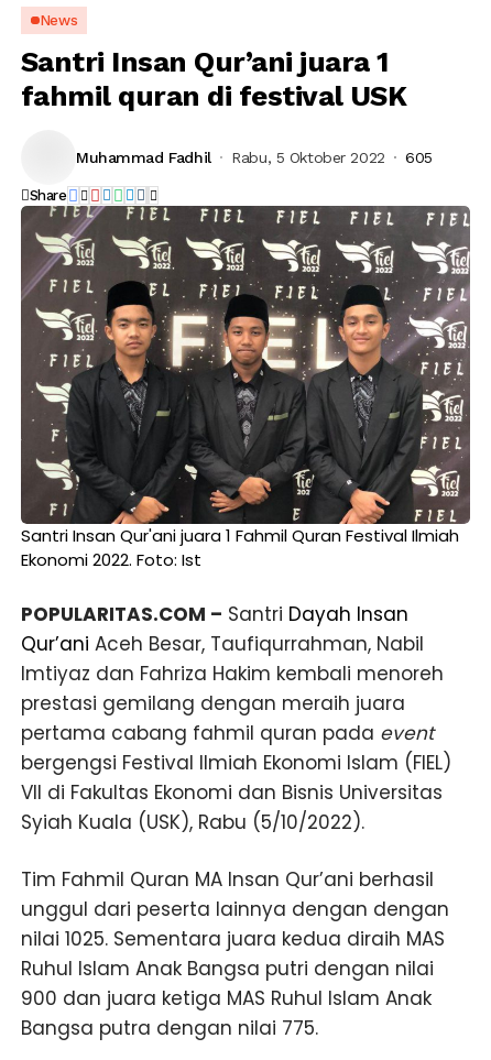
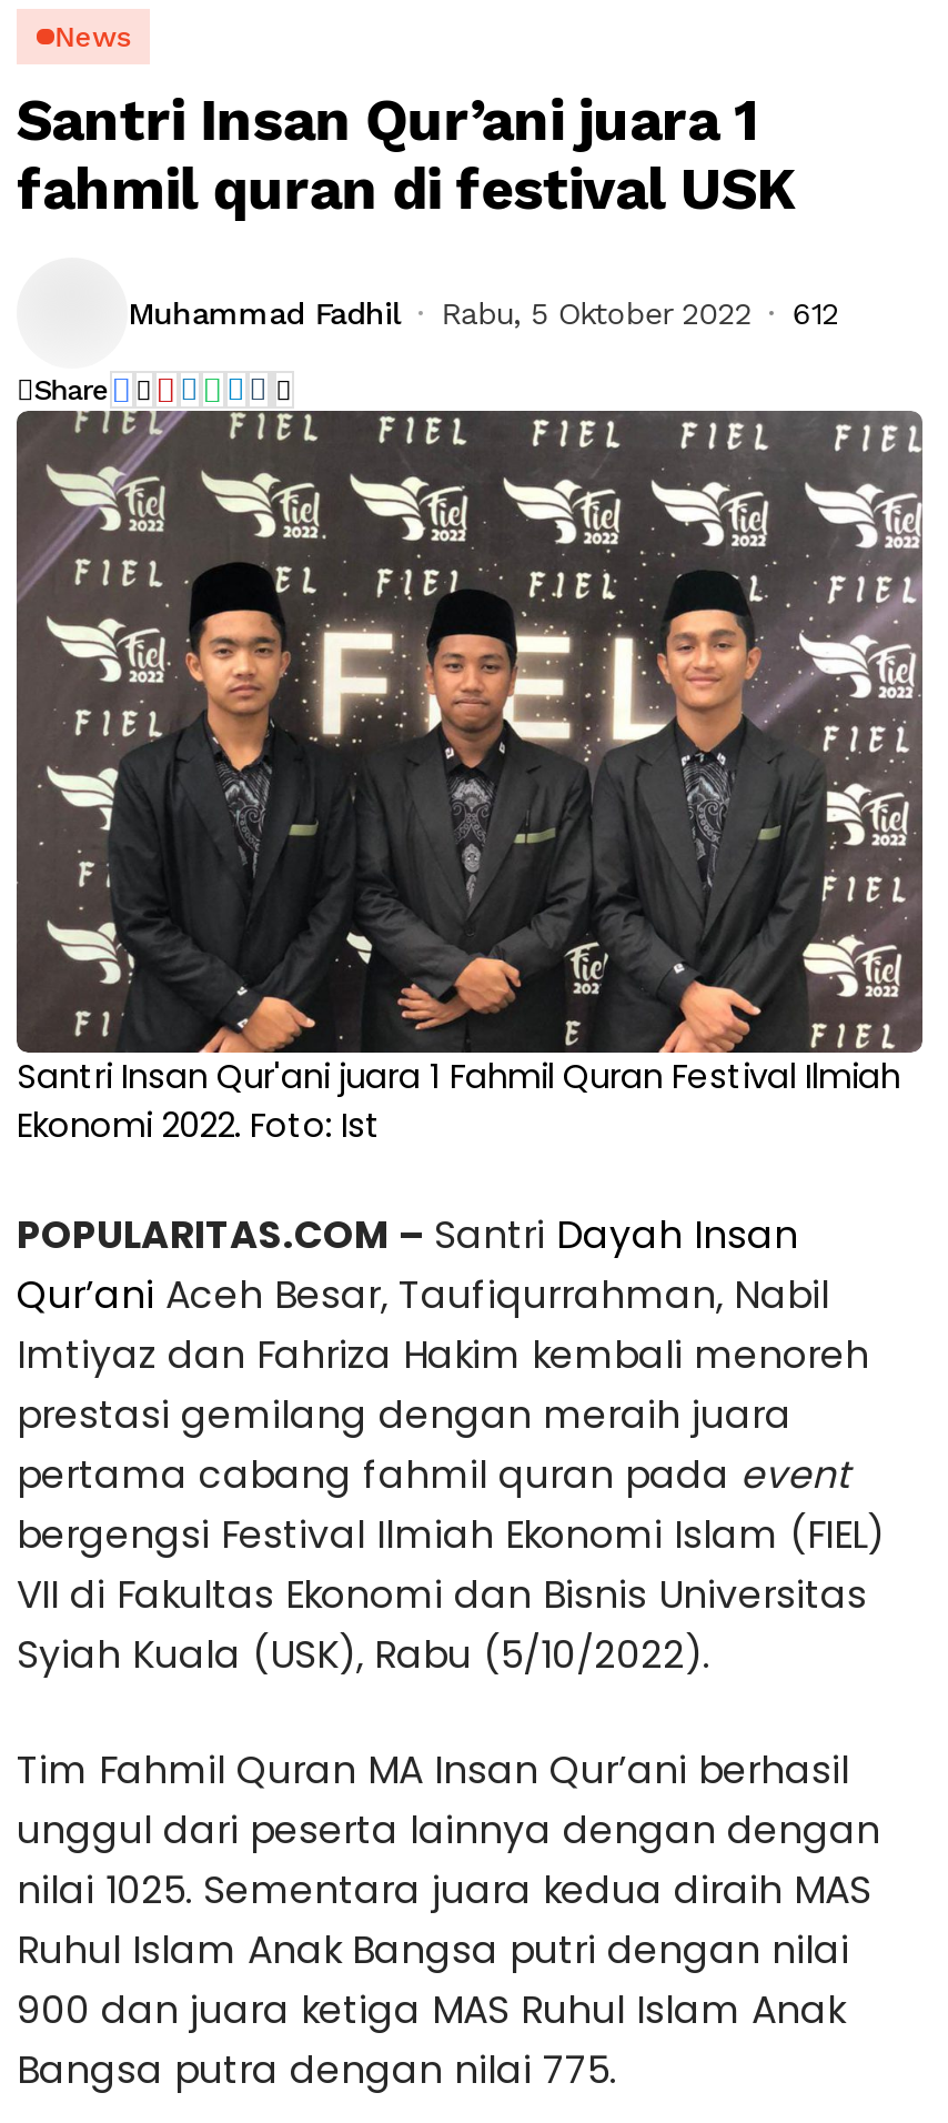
[76,149,433,166] Muhammad Fadhil Rabu, 5 Oktober 2022 605 -> [128,295,838,331] Muhammad Fadhil Rabu, 5 Oktober 2022 612

